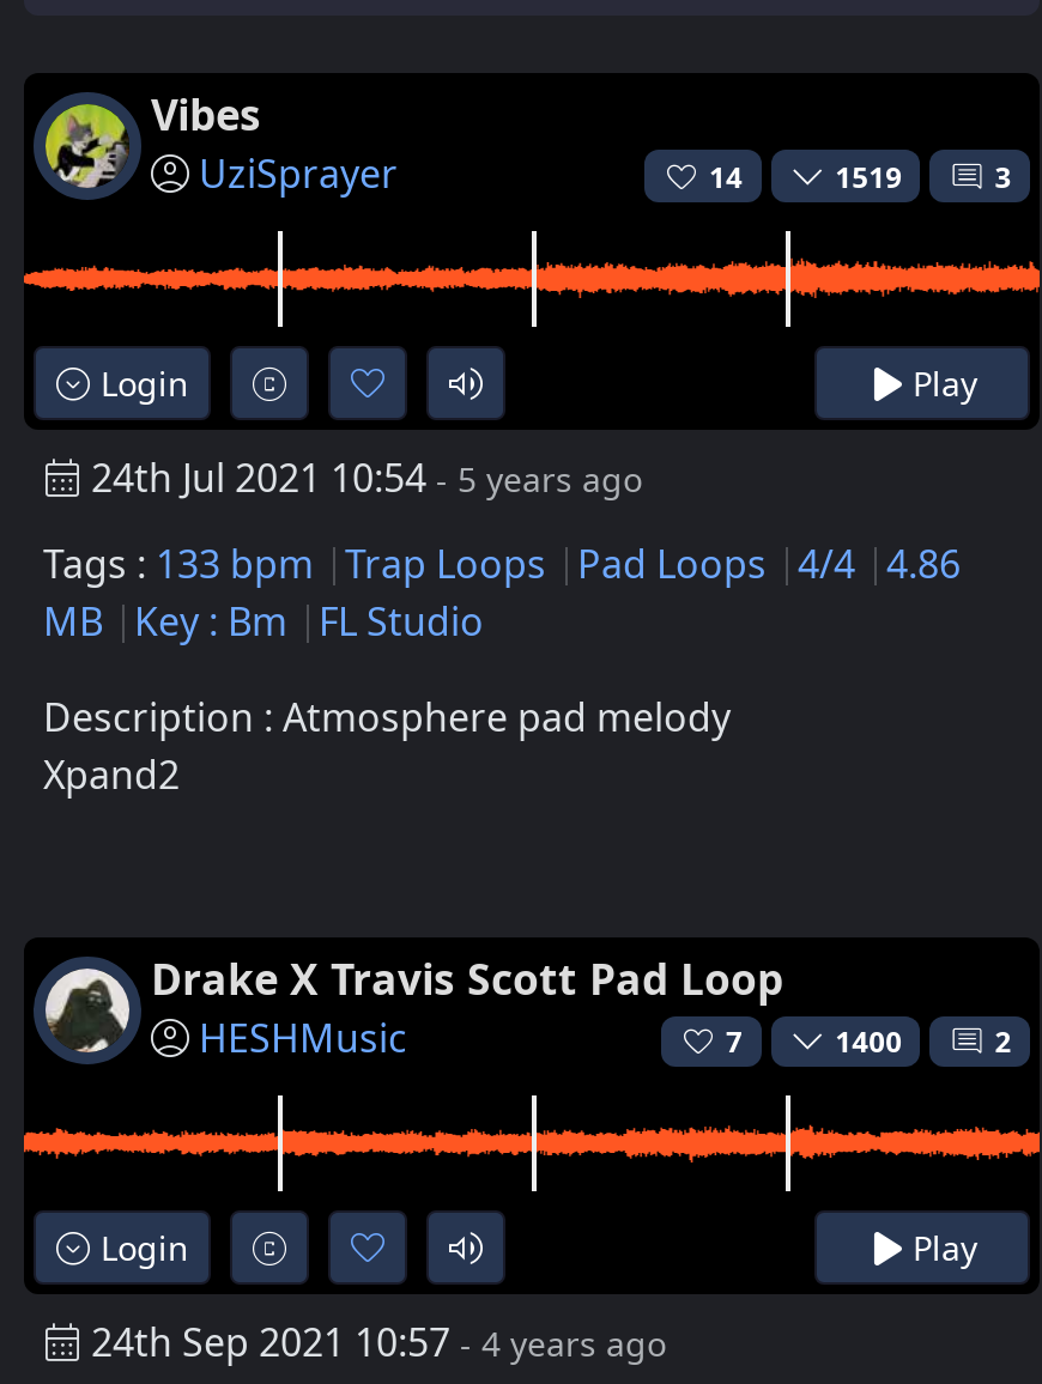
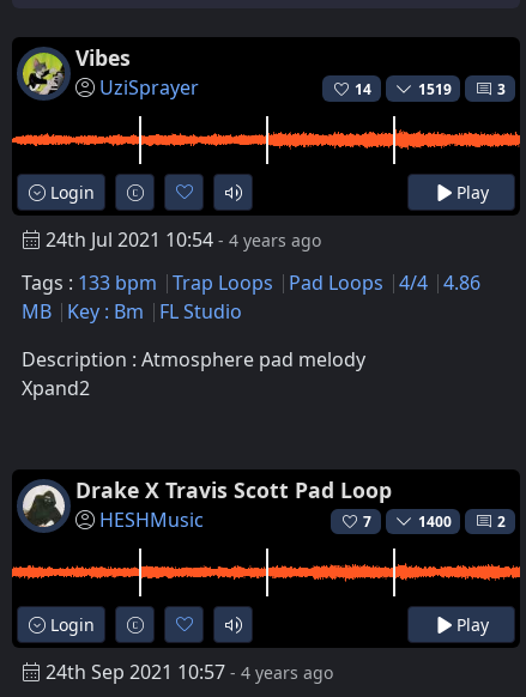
[91,451,642,503] 24th Jul 2021 10:54 - 5 years ago -> [46,226,321,252] 24th Jul 2021 10:54 - 4 years ago

